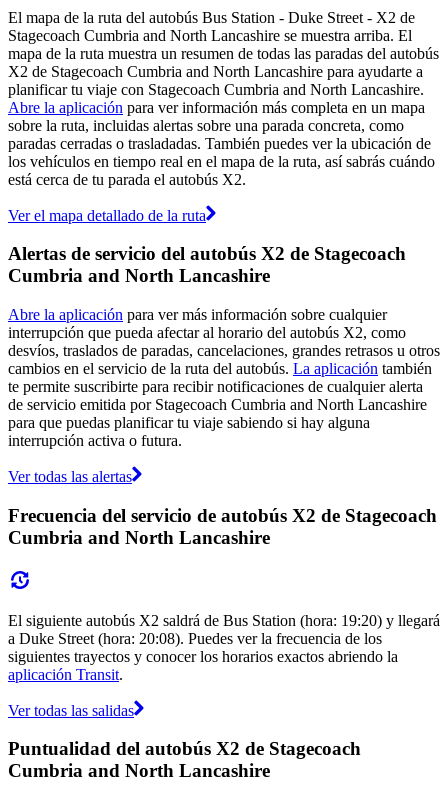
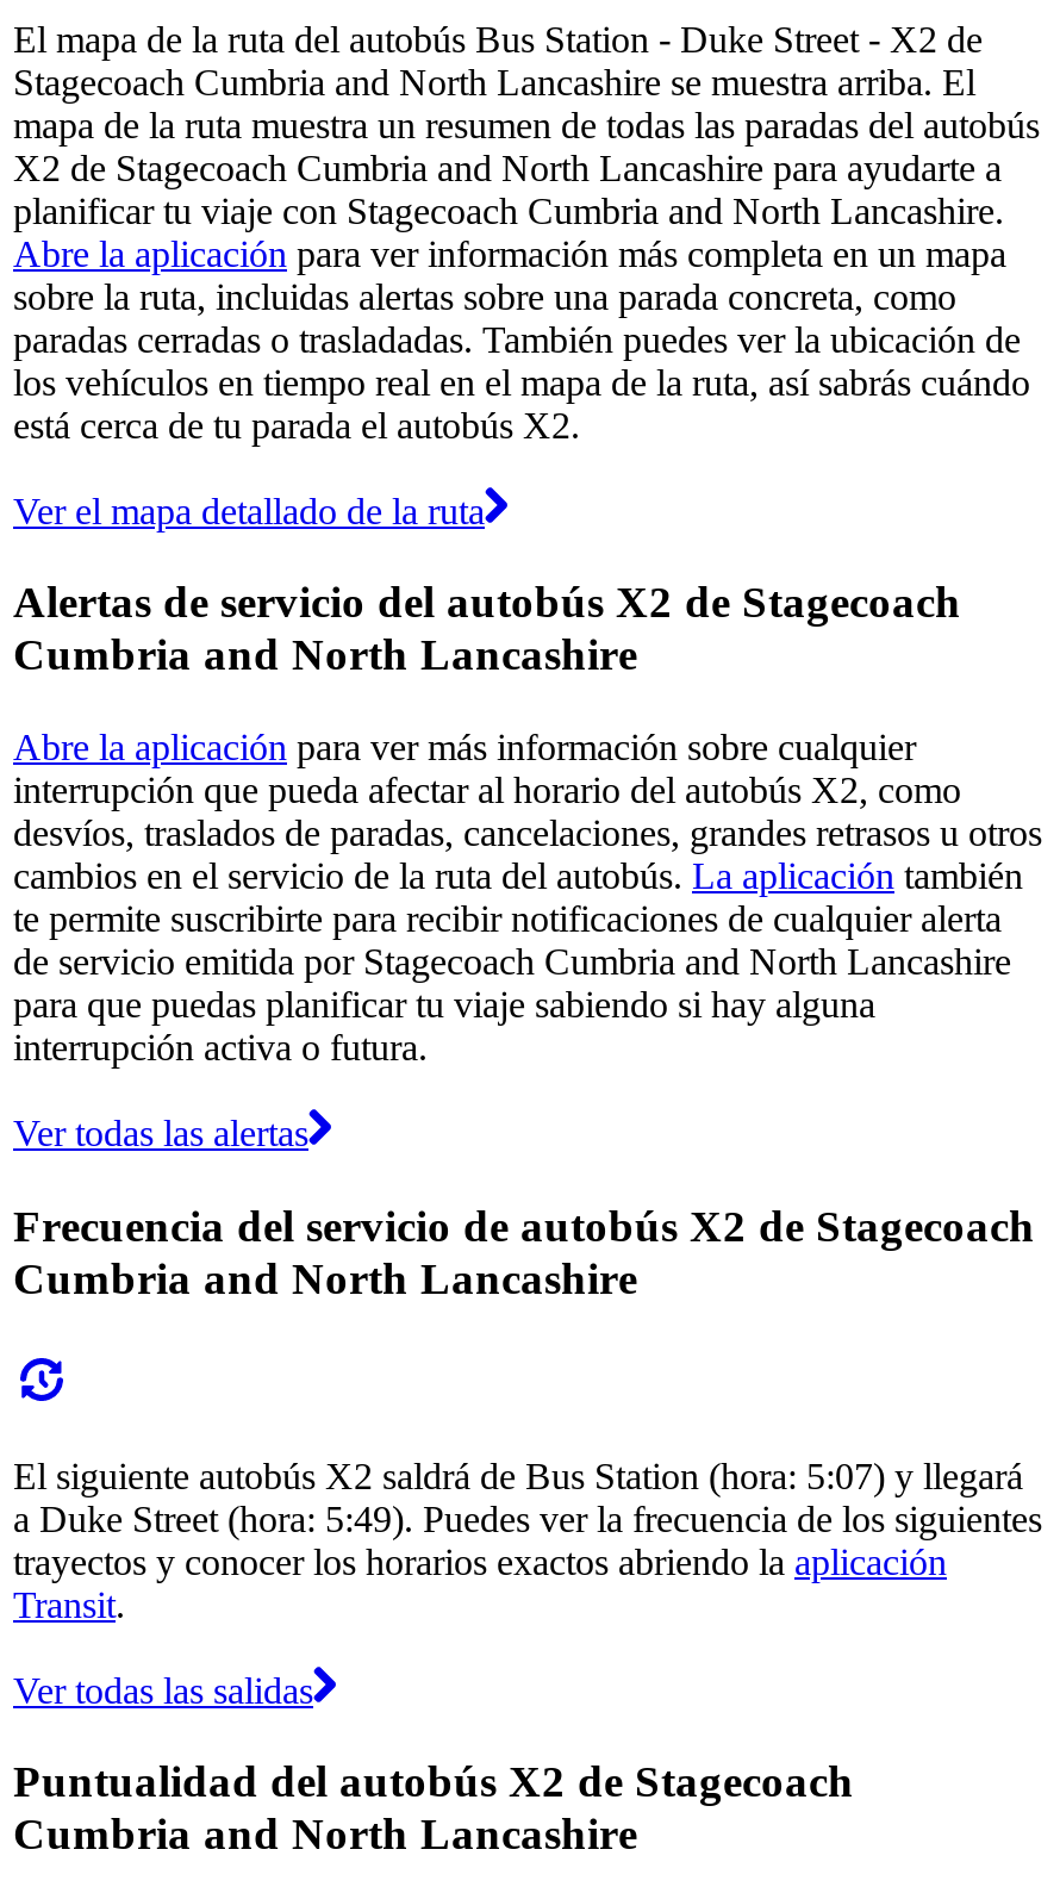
[8,611,440,682] El siguiente autobús X2 saldrá de Bus Station (hora: 19:20) y llegará | a Duke Street (hora: 20:08). Puedes ver la frecuencia de los | siguientes trayectos y conocer los horarios exactos abriendo la | aplicación Transit. -> [13,1455,1042,1624] El siguiente autobús X2 saldrá de Bus Station (hora: 5:07) y llegará | a Duke Street (hora: 5:49). Puedes ver la frecuencia de los siguientes | trayectos y conocer los horarios exactos abriendo la aplicación | Transit.

